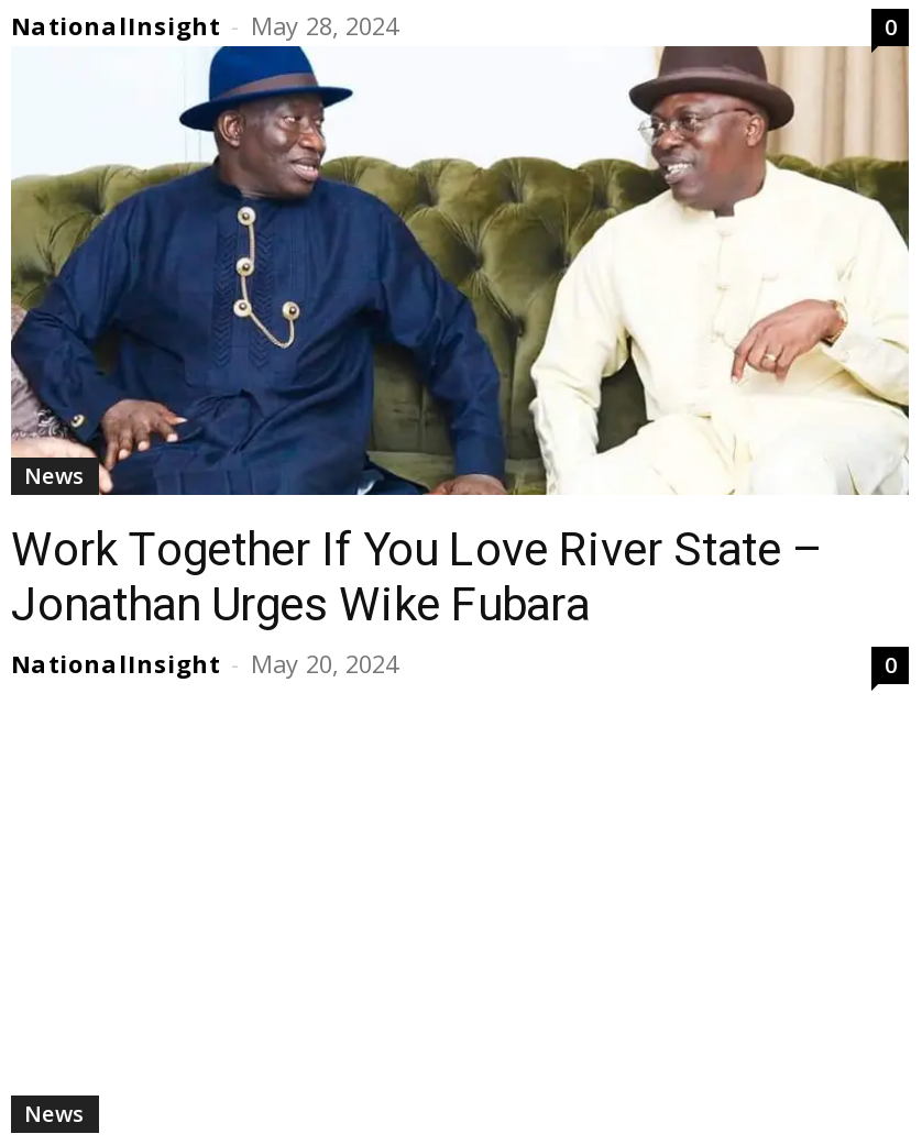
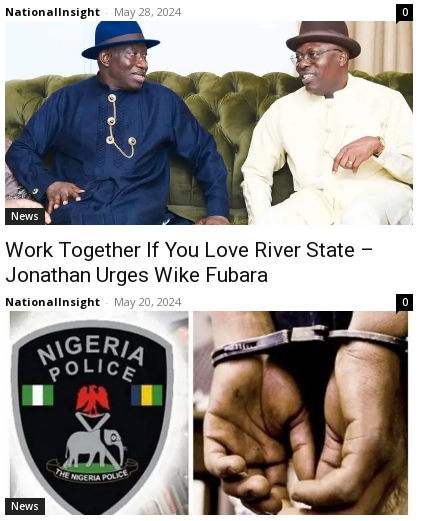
none -> [9,310,410,516] [image]

